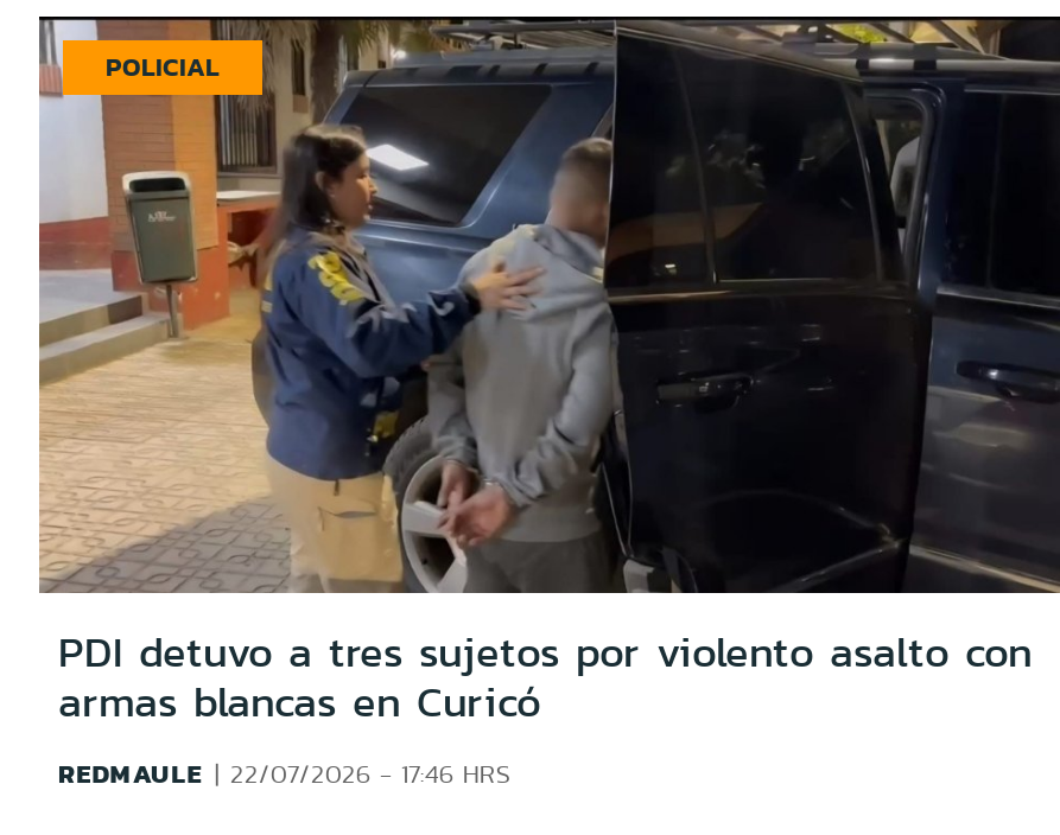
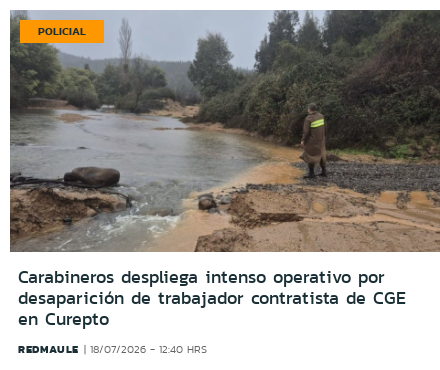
[39,14,1053,733] [image] | PDI detuvo a tres sujetos por violento asalto con | armas blancas en Curicó -> [9,9,437,332] [image] | Carabineros despliega intenso operativo por | desaparición de trabajador contratista de CGE | en Curepto
[58,755,510,793] REDMAULE 22/07/2026 - 17:46 HRS -> [18,341,207,357] REDMAULE 18/07/2026 - 12:40 HRS

